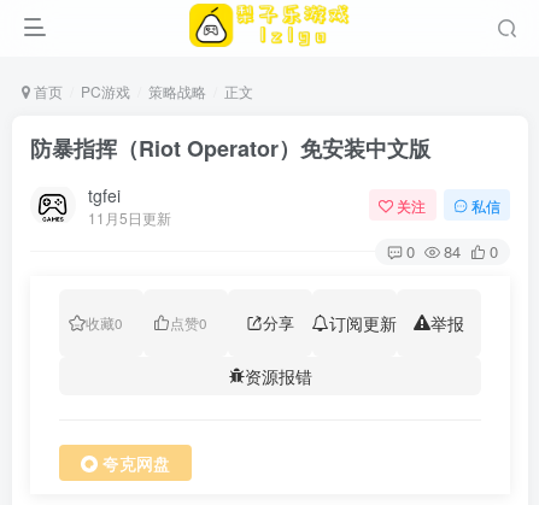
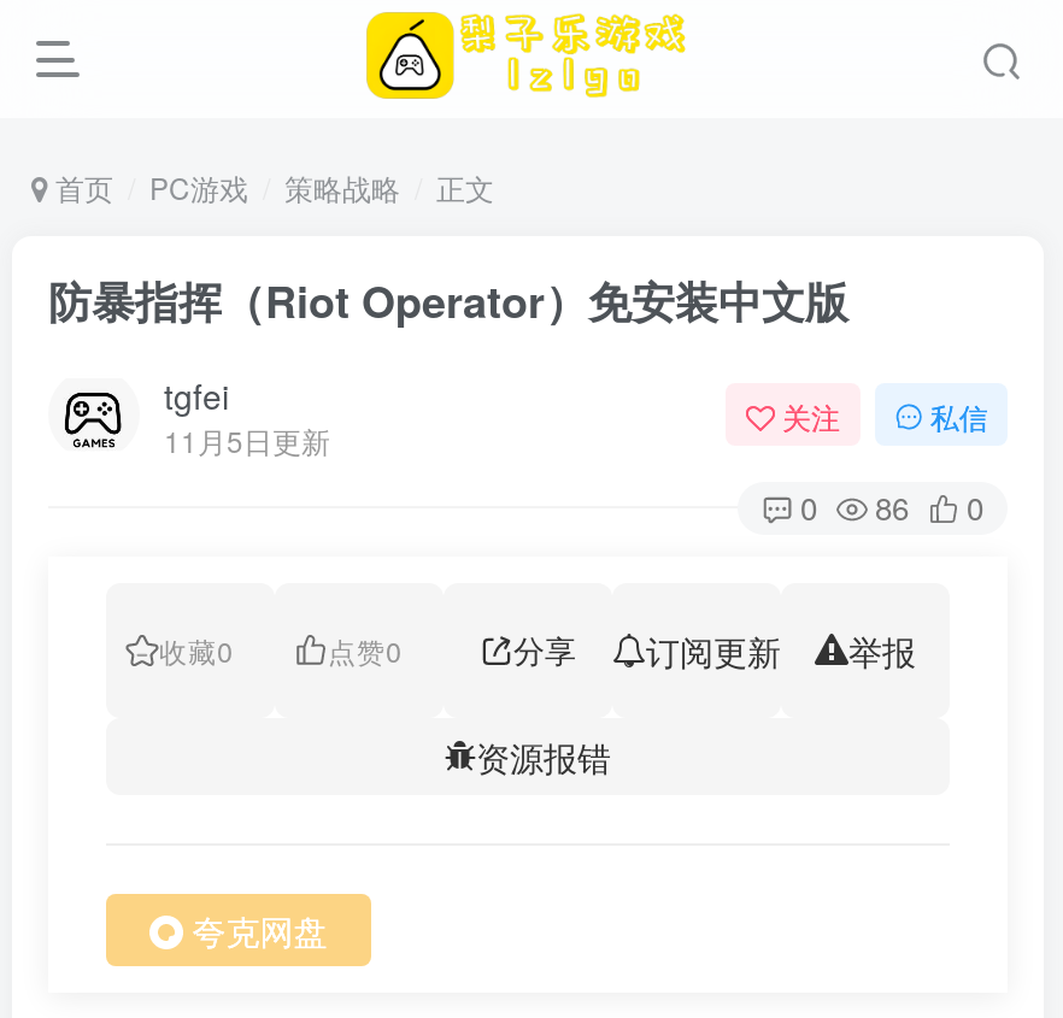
[406,240,498,263] 0 84 0 -> [800,484,983,530] 0 86 0

